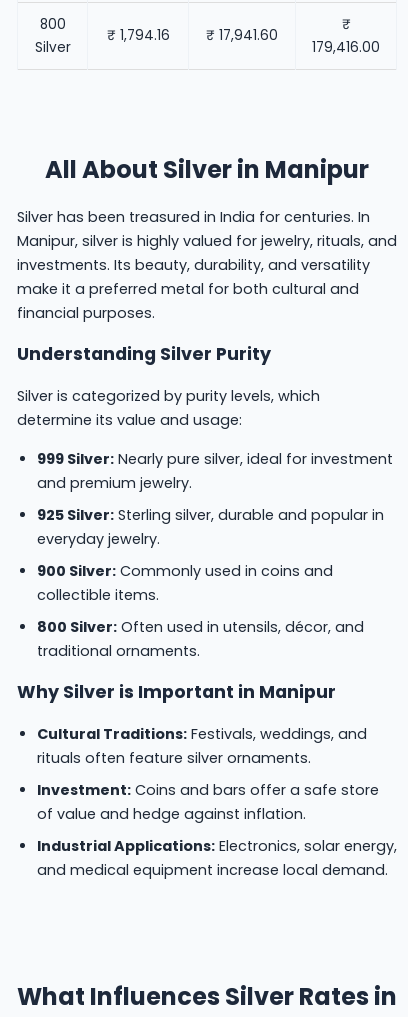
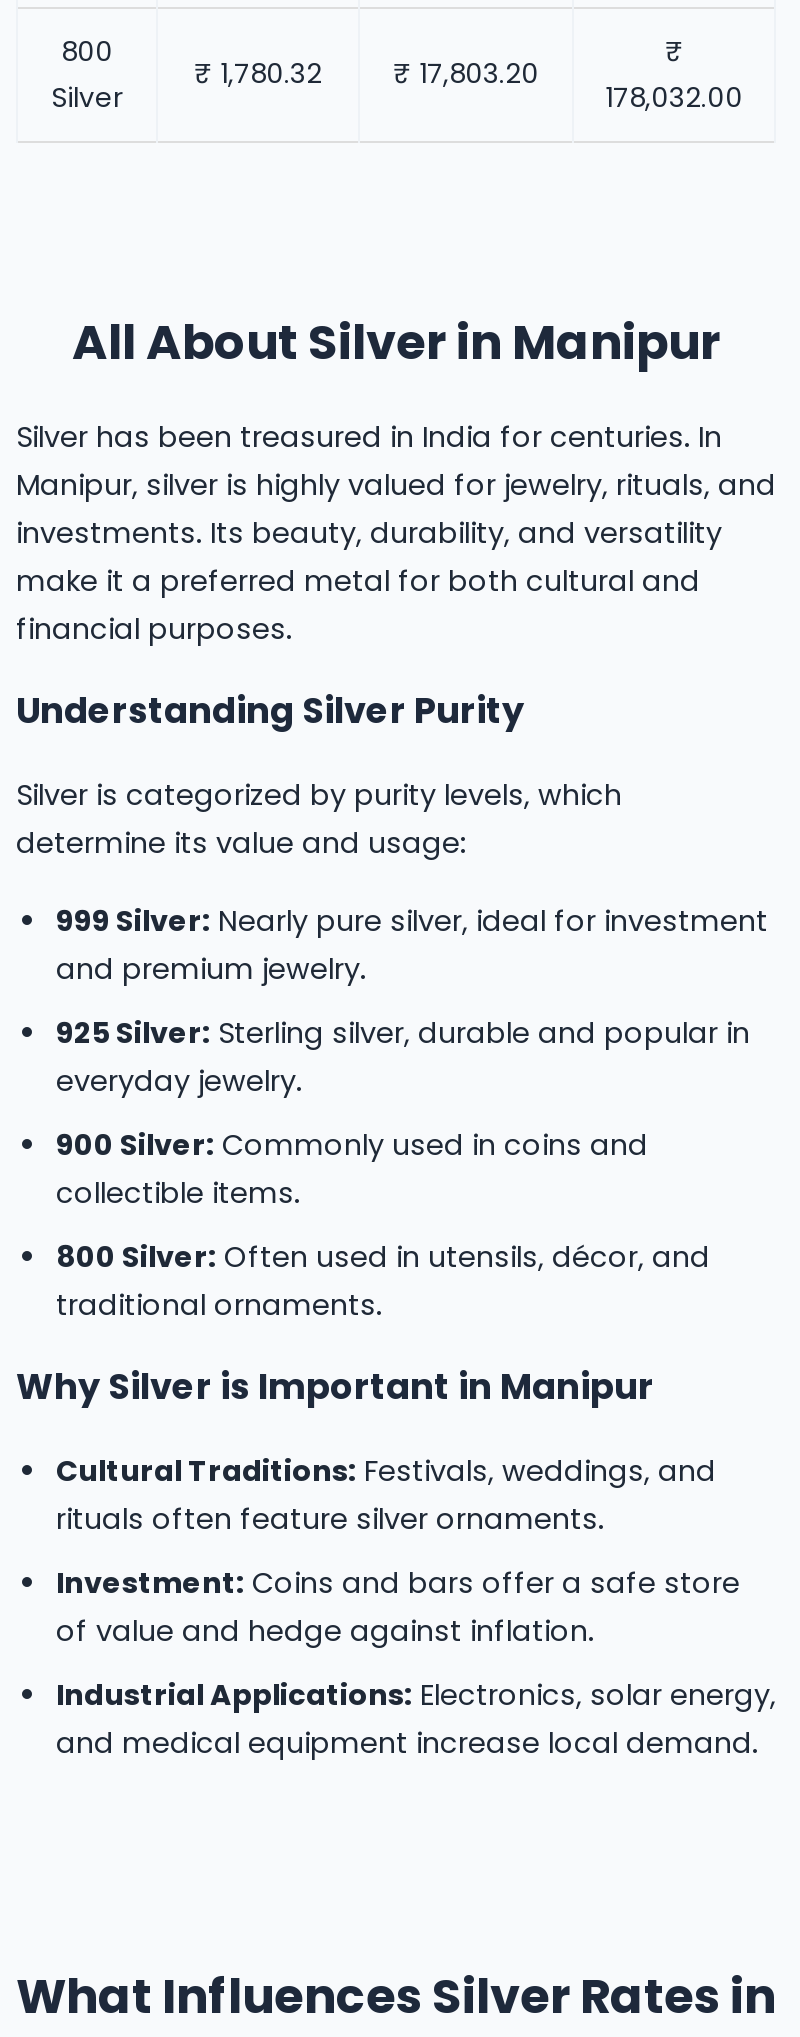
[106,26,169,45] ₹ 1,794.16 -> [194,55,322,93] ₹ 1,780.32
[206,26,278,45] ₹ 17,941.60 -> [393,55,539,93] ₹ 17,803.20
[312,38,380,57] 179,416.00 -> [605,79,743,117] 178,032.00

